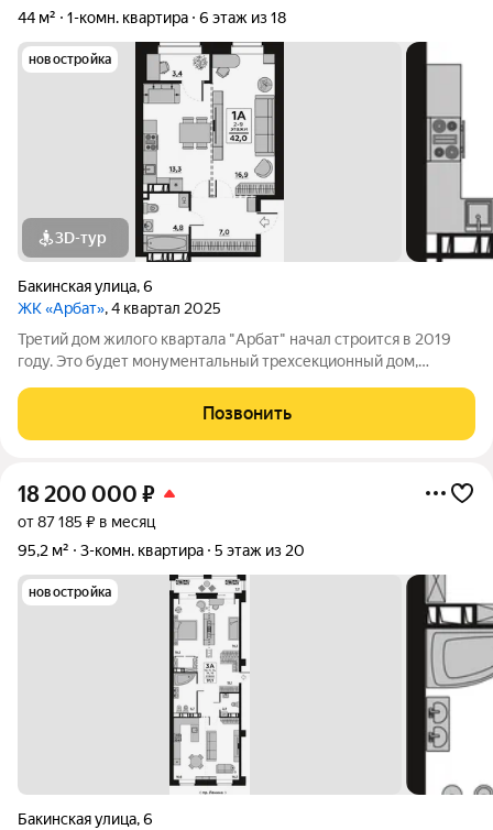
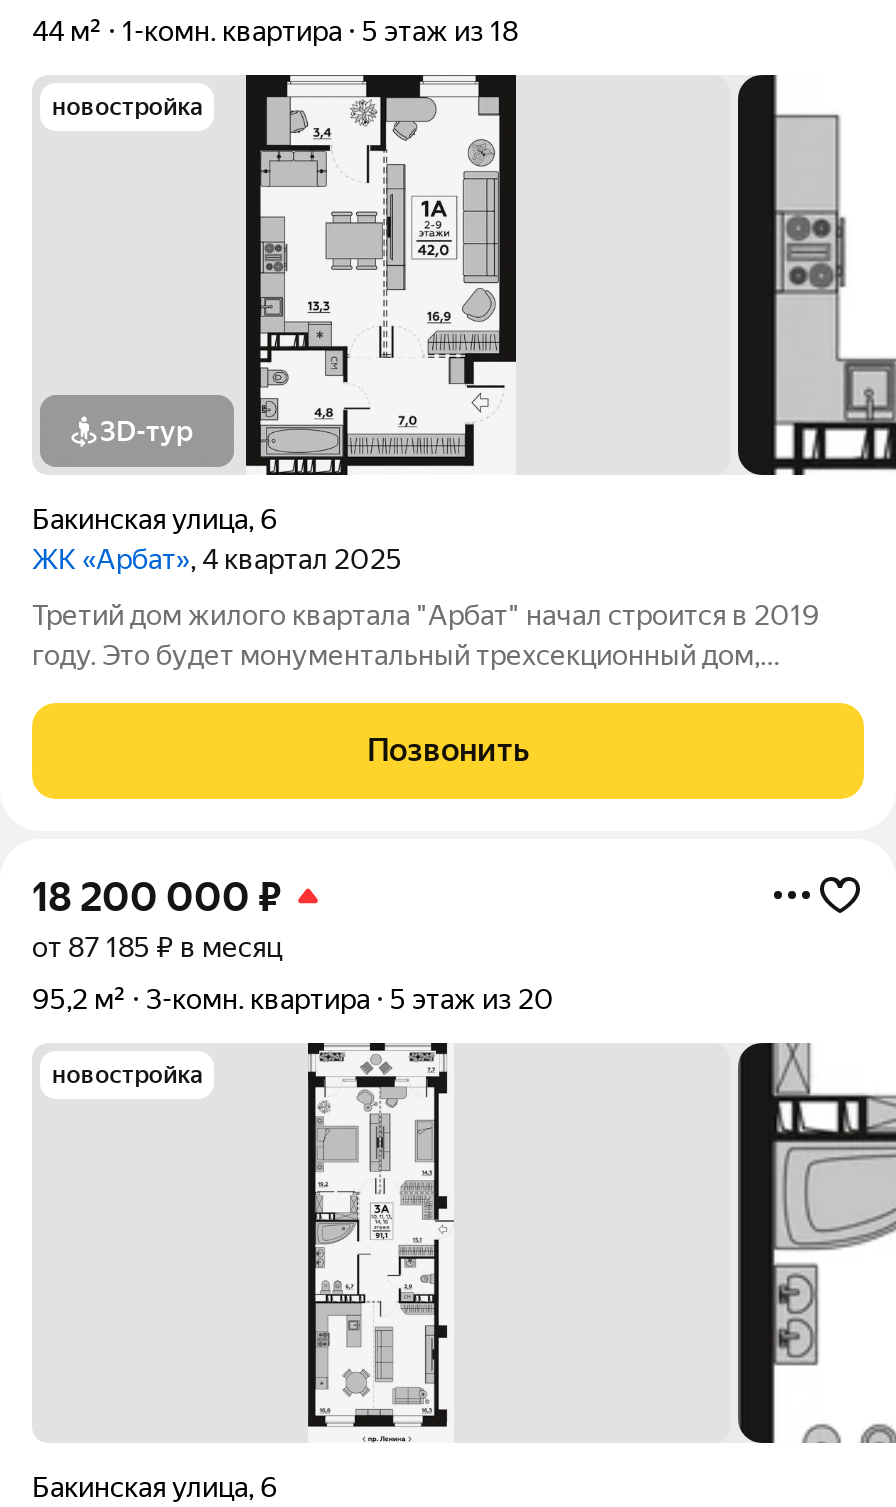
[18,9,286,26] 44 м² 1-комн. квартира 6 этаж из 18 -> [32,15,518,47] 44 м² 1-комн. квартира 5 этаж из 18

